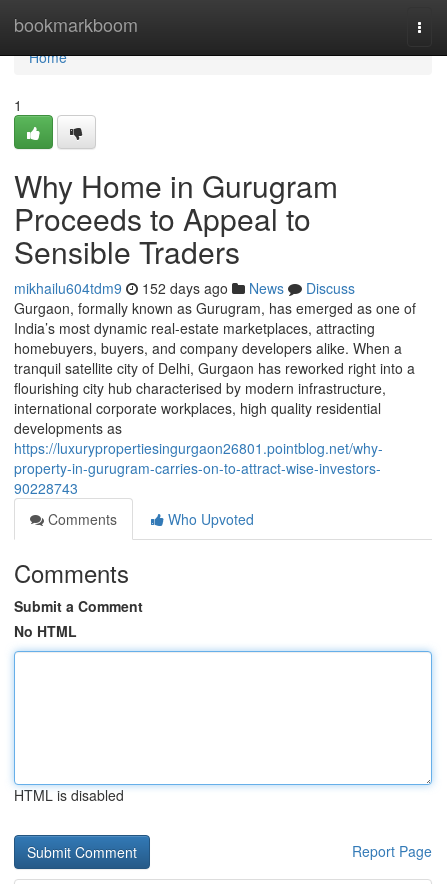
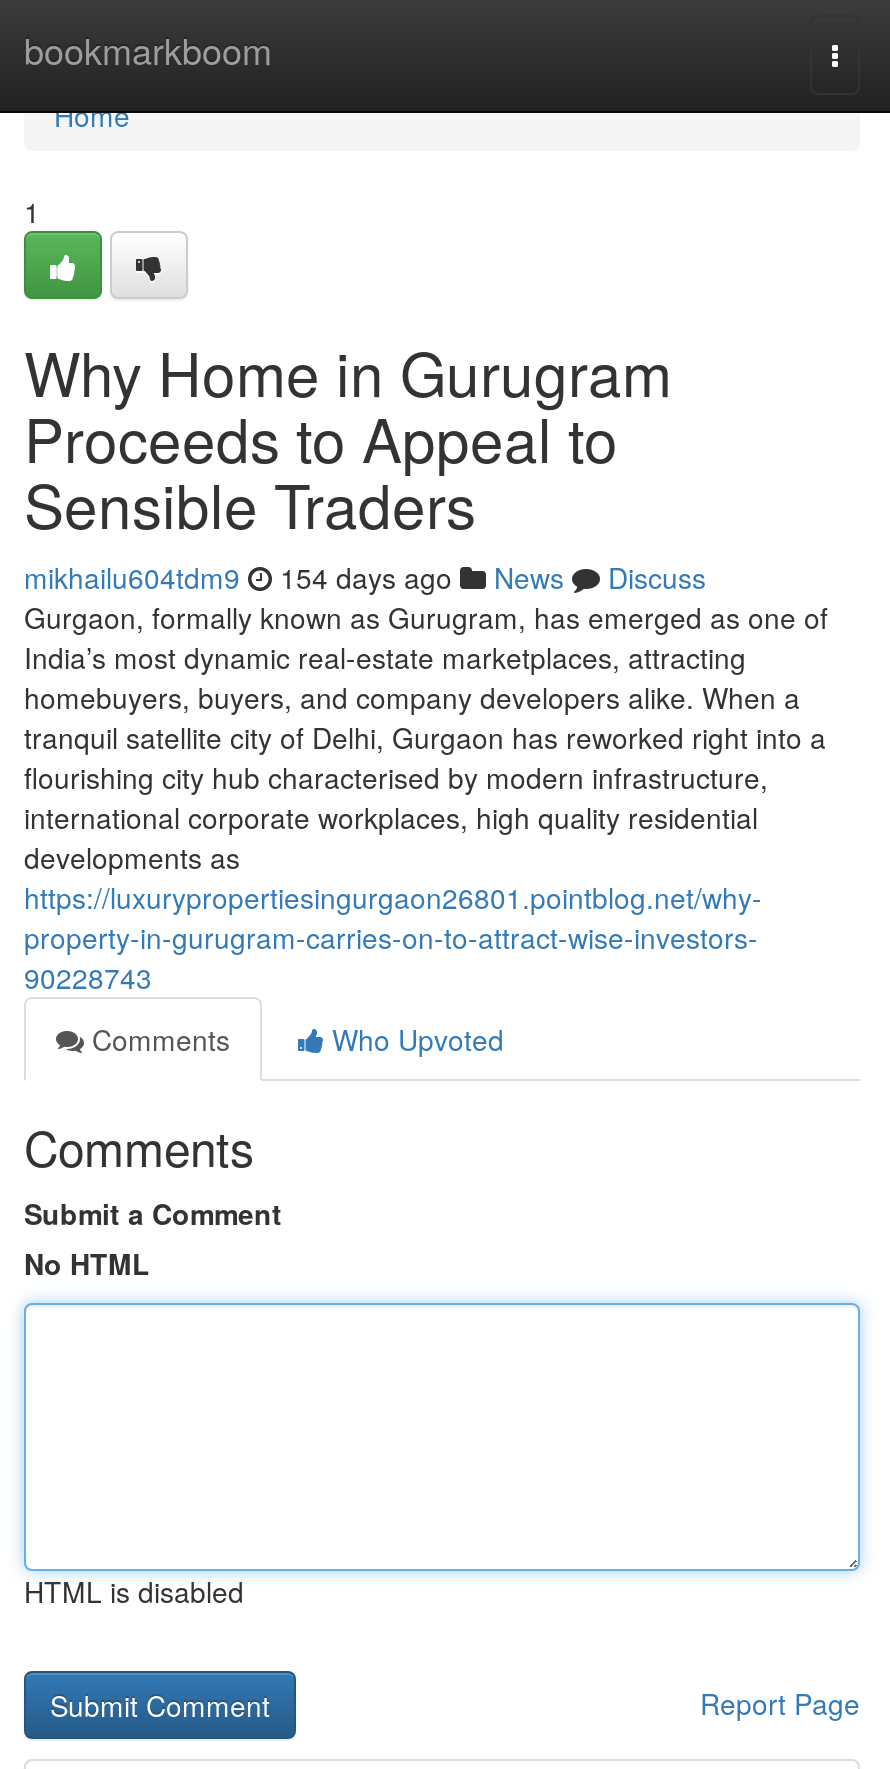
[14,278,355,298] mikhailu604tdm9 152 days ago News Discuss -> [24,557,706,597] mikhailu604tdm9 154 days ago News Discuss

